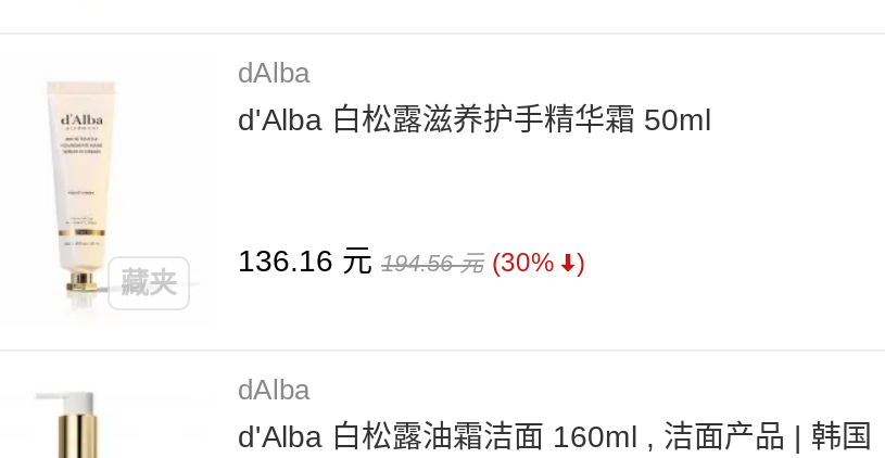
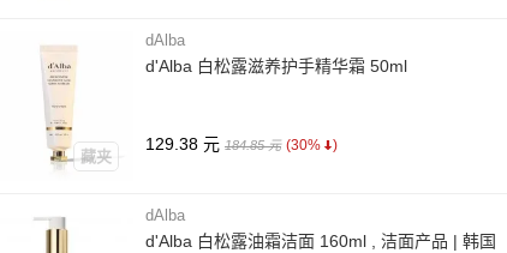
[238,243,555,278] 136.16 元 194.56 元 (30% -> [145,134,321,153] 129.38 元 184.85 元 (30%

